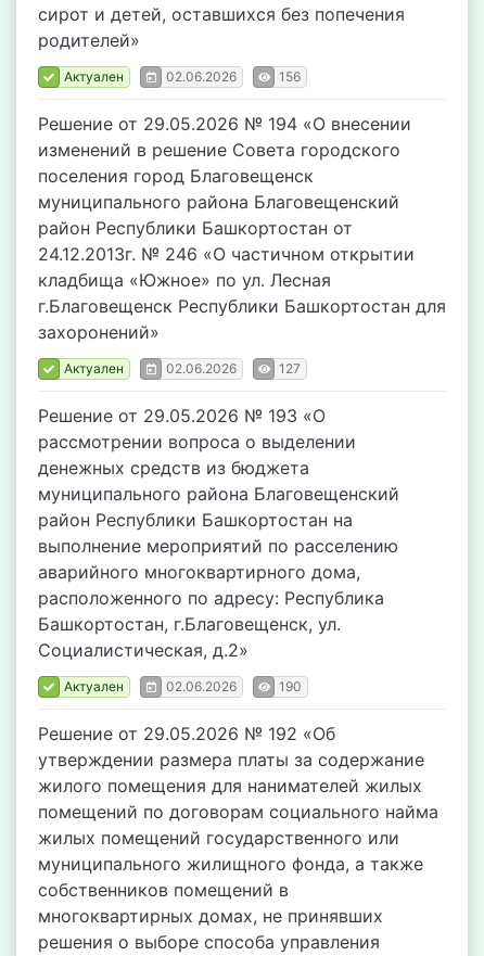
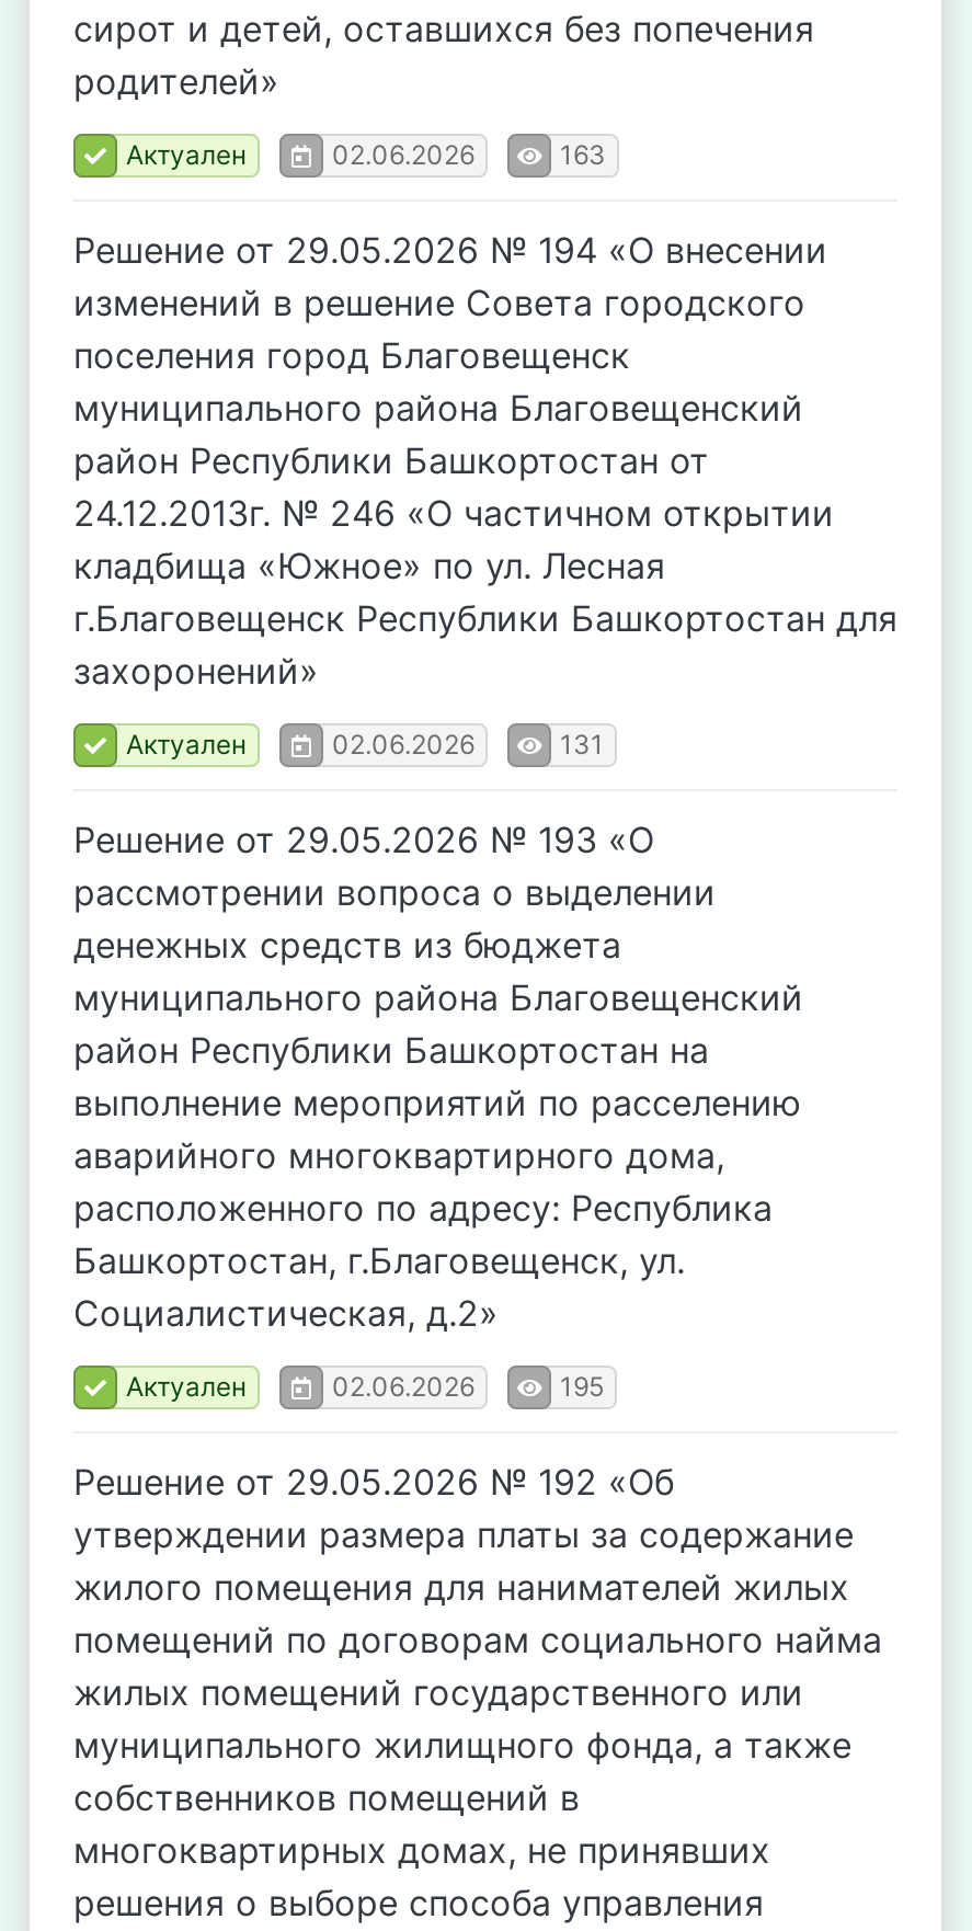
[279,68,301,85] 156 -> [560,138,606,171] 163
[279,360,301,377] 127 -> [560,728,604,761] 131
[279,678,302,694] 190 -> [560,1370,604,1403] 195

